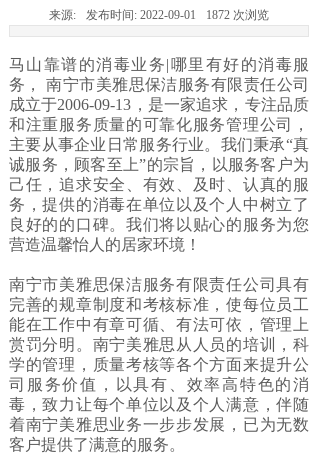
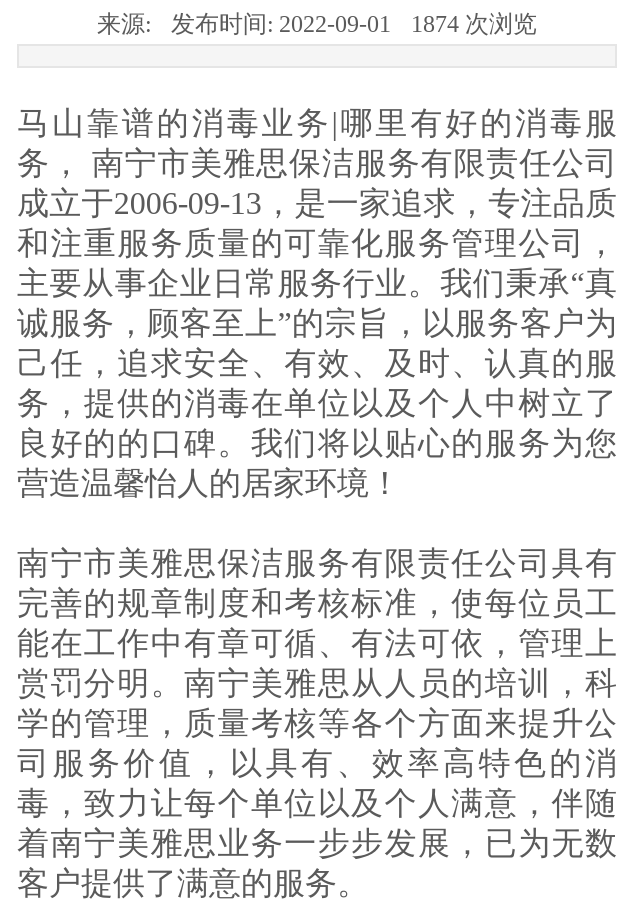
[49,8,269,22] 来源: 发布时间: 2022-09-01 1872次浏览 -> [97,10,537,38] 来源: 发布时间: 2022-09-01 1874次浏览

